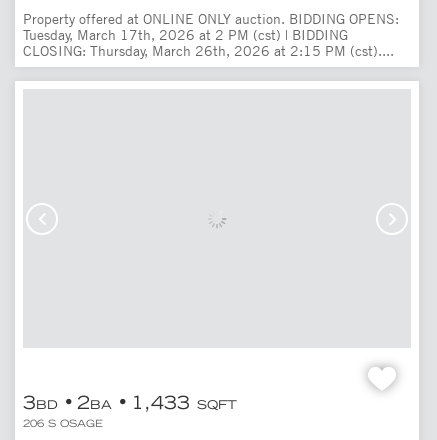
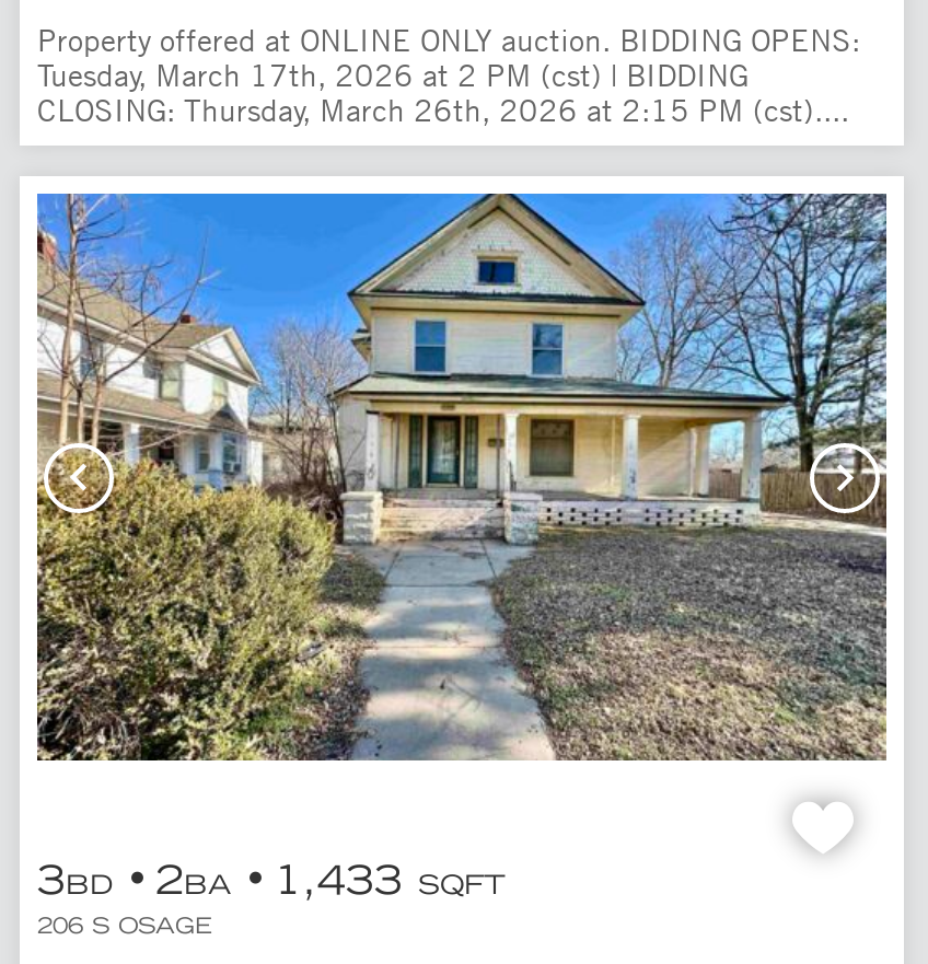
none -> [35,191,889,763] [image]

